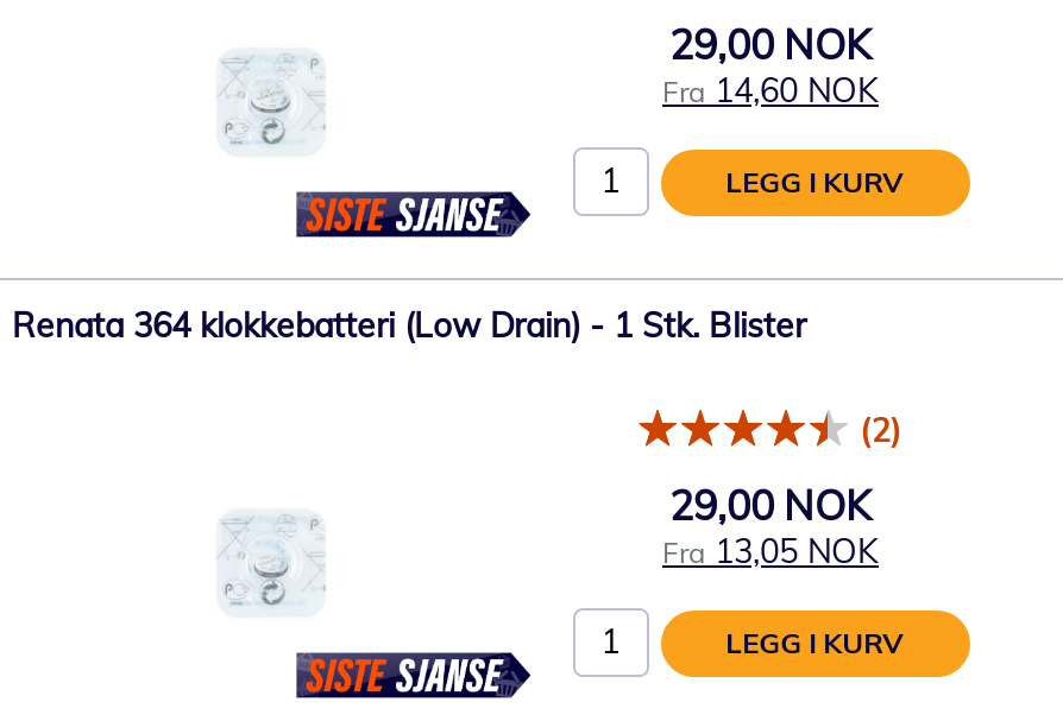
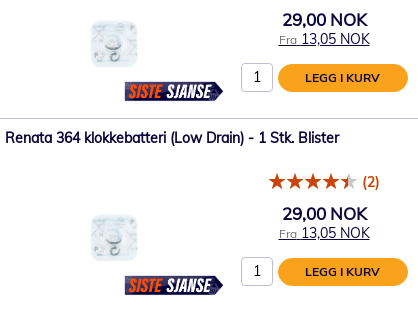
[662,68,879,111] Fra 14,60 NOK -> [278,30,369,48] Fra 13,05 NOK

